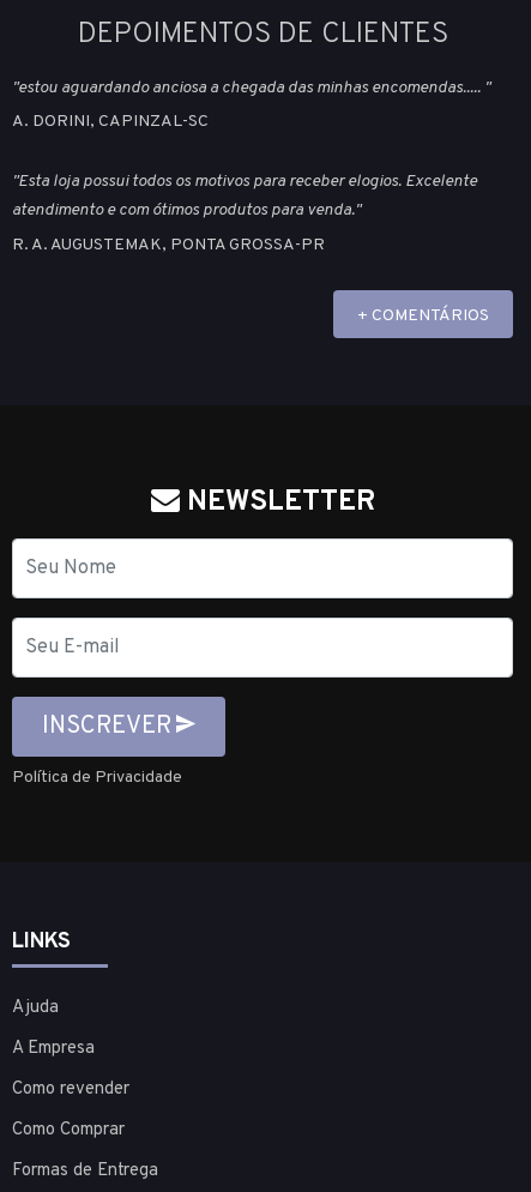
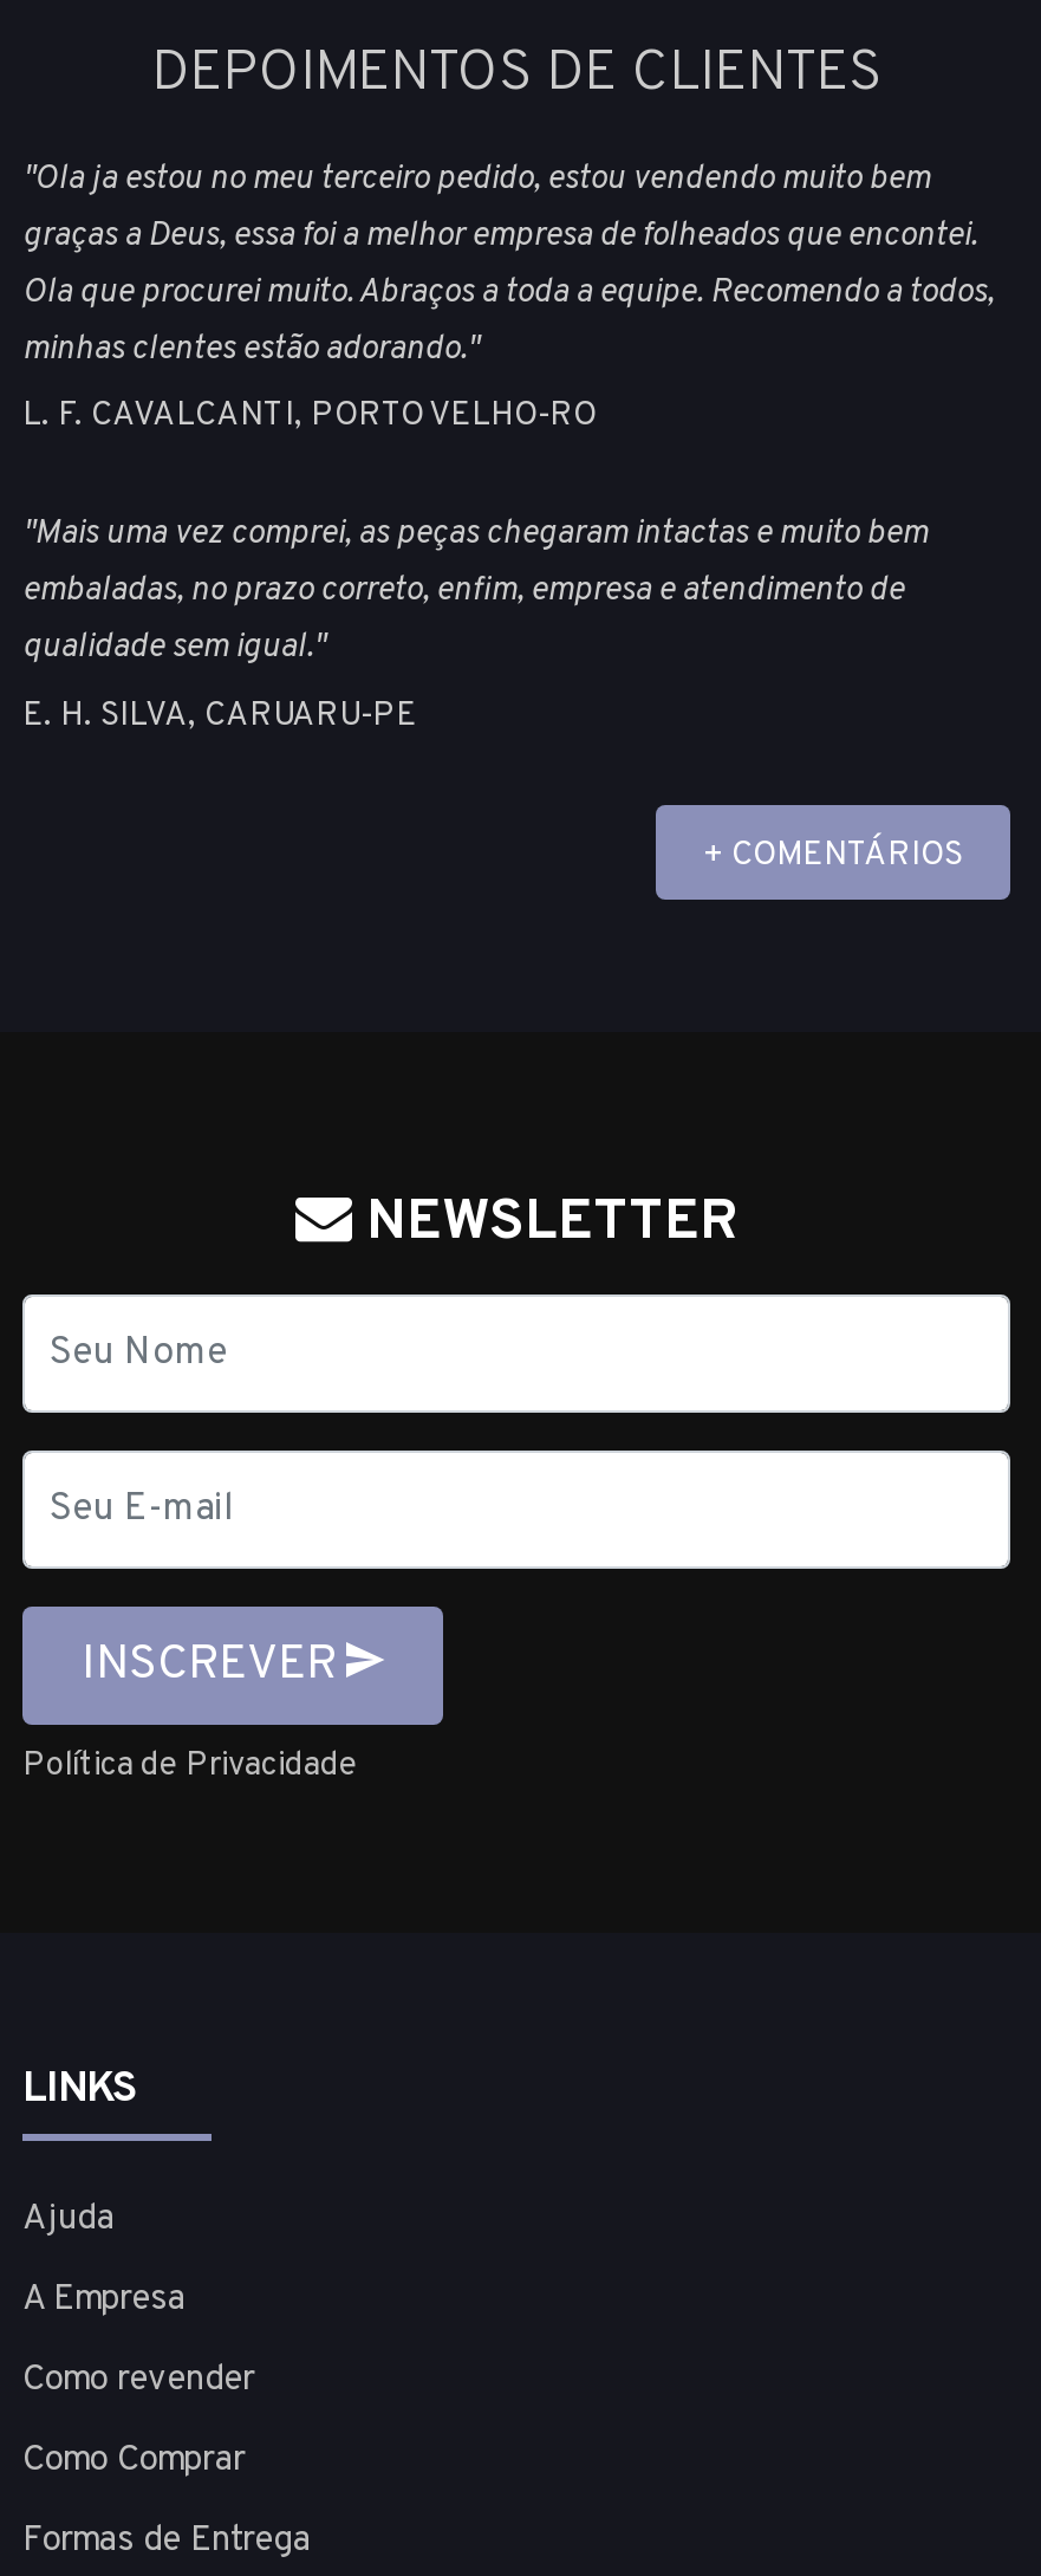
[12,77,490,98] "estou aguardando anciosa a chegada das minhas encomendas..... " -> [22,159,994,369] "Ola ja estou no meu terceiro pedido, estou vendendo muito bem | graças a Deus, essa foi a melhor empresa de folheados que encontei. | Ola que procurei muito. Abraços a toda a equipe. Recomendo a todos, | minhas clentes estão adorando."
[12,112,209,132] A. DORINI, CAPINZAL-SC -> [22,397,597,437] L. F. CAVALCANTI, PORTO VELHO-RO
[12,171,477,221] "Esta loja possui todos os motivos para receber elogios. Excelente | atendimento e com ótimos produtos para venda." -> [22,514,928,668] "Mais uma vez comprei, as peças chegaram intactas e muito bem | embaladas, no prazo correto, enfim, empresa e atendimento de | qualidade sem igual."
[12,235,325,255] R. A. AUGUSTEMAK, PONTA GROSSA-PR -> [22,696,417,736] E. H. SILVA, CARUARU-PE

